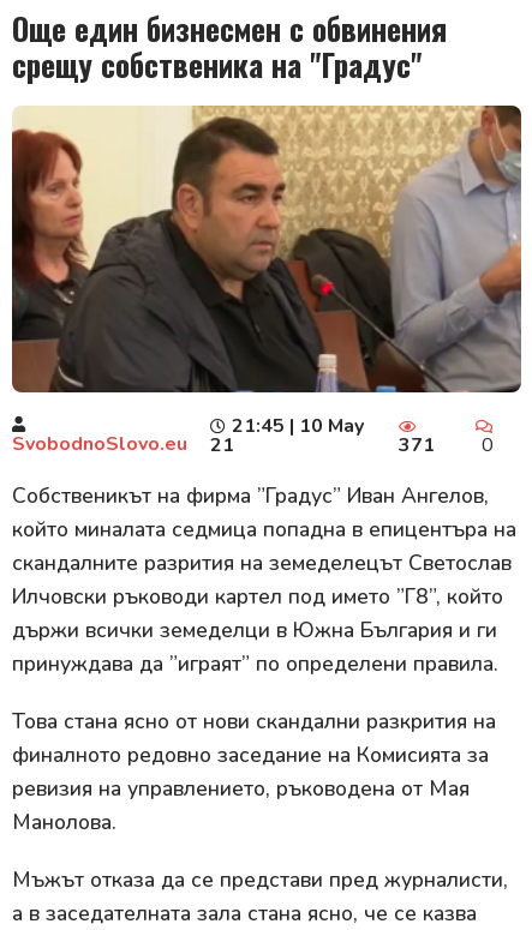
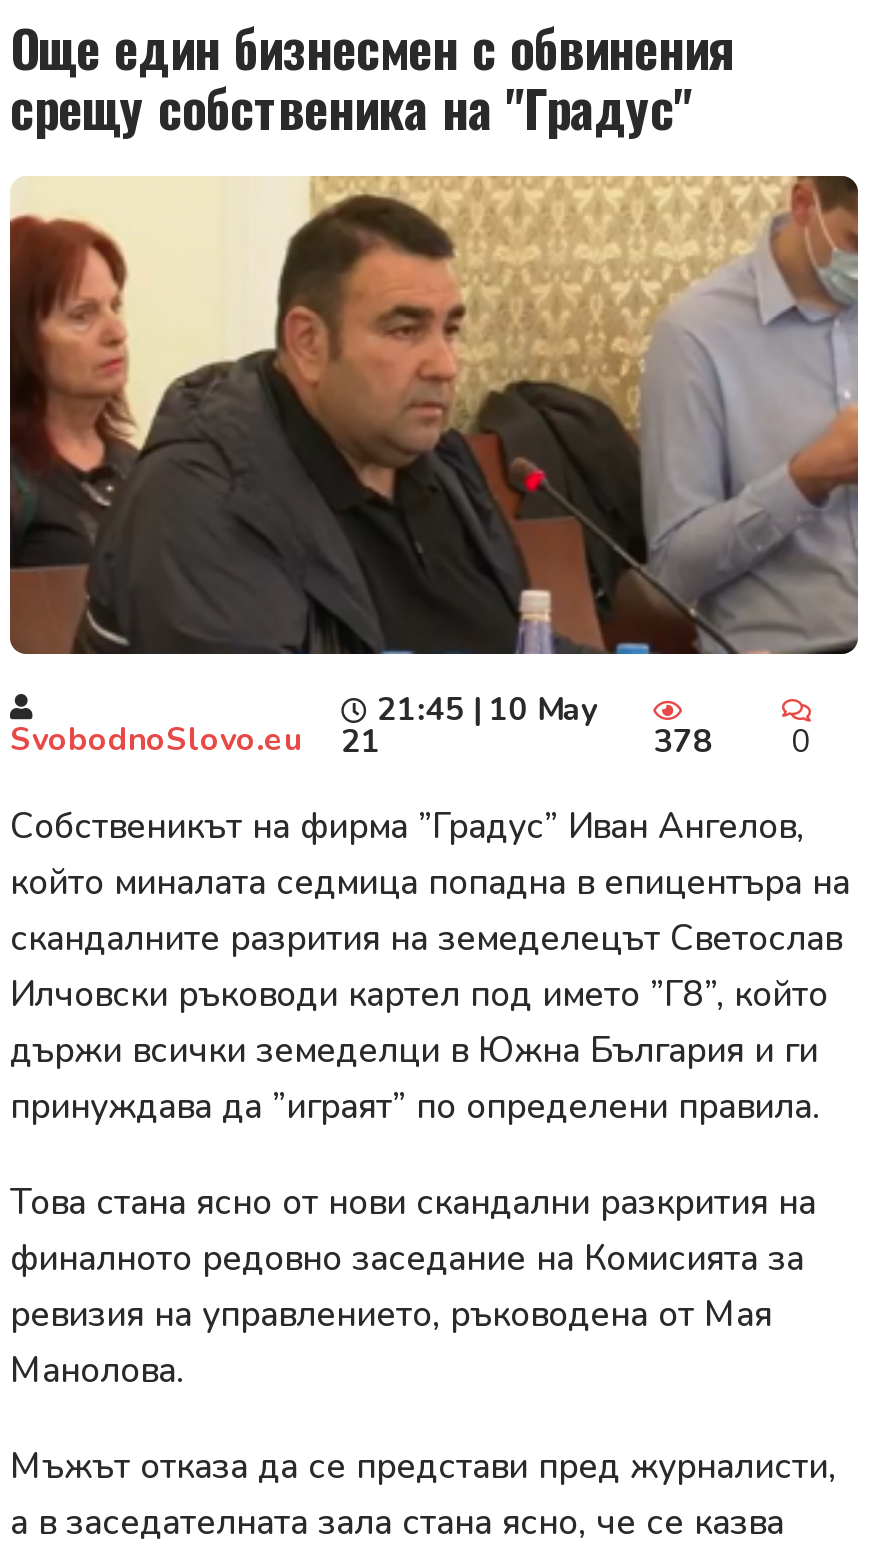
[398,431,493,458] 371 0 -> [653,719,811,763] 378 0

